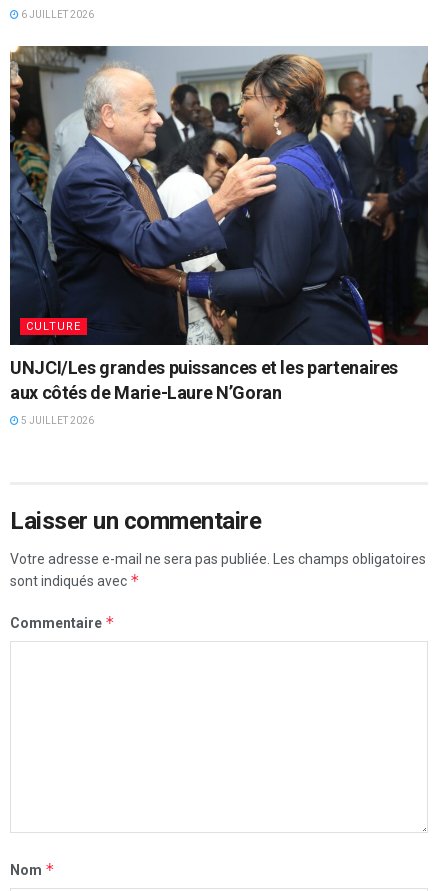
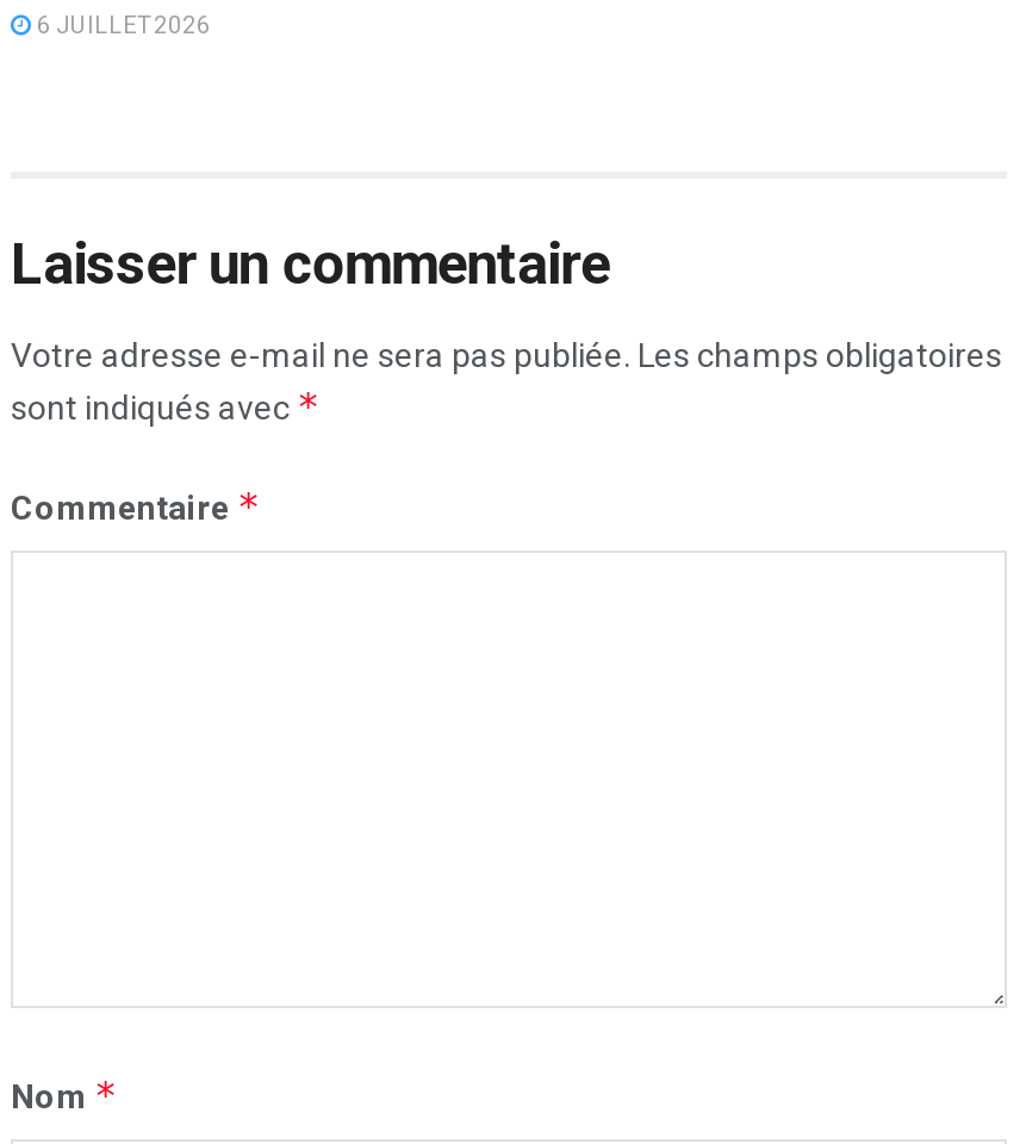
[9,45,429,425] [image] | CULTURE | UNJCI/Les grandes puissances et les partenaires | aux côtés de Marie-Laure N’Goran | 5 JUILLET 2026 -> none

